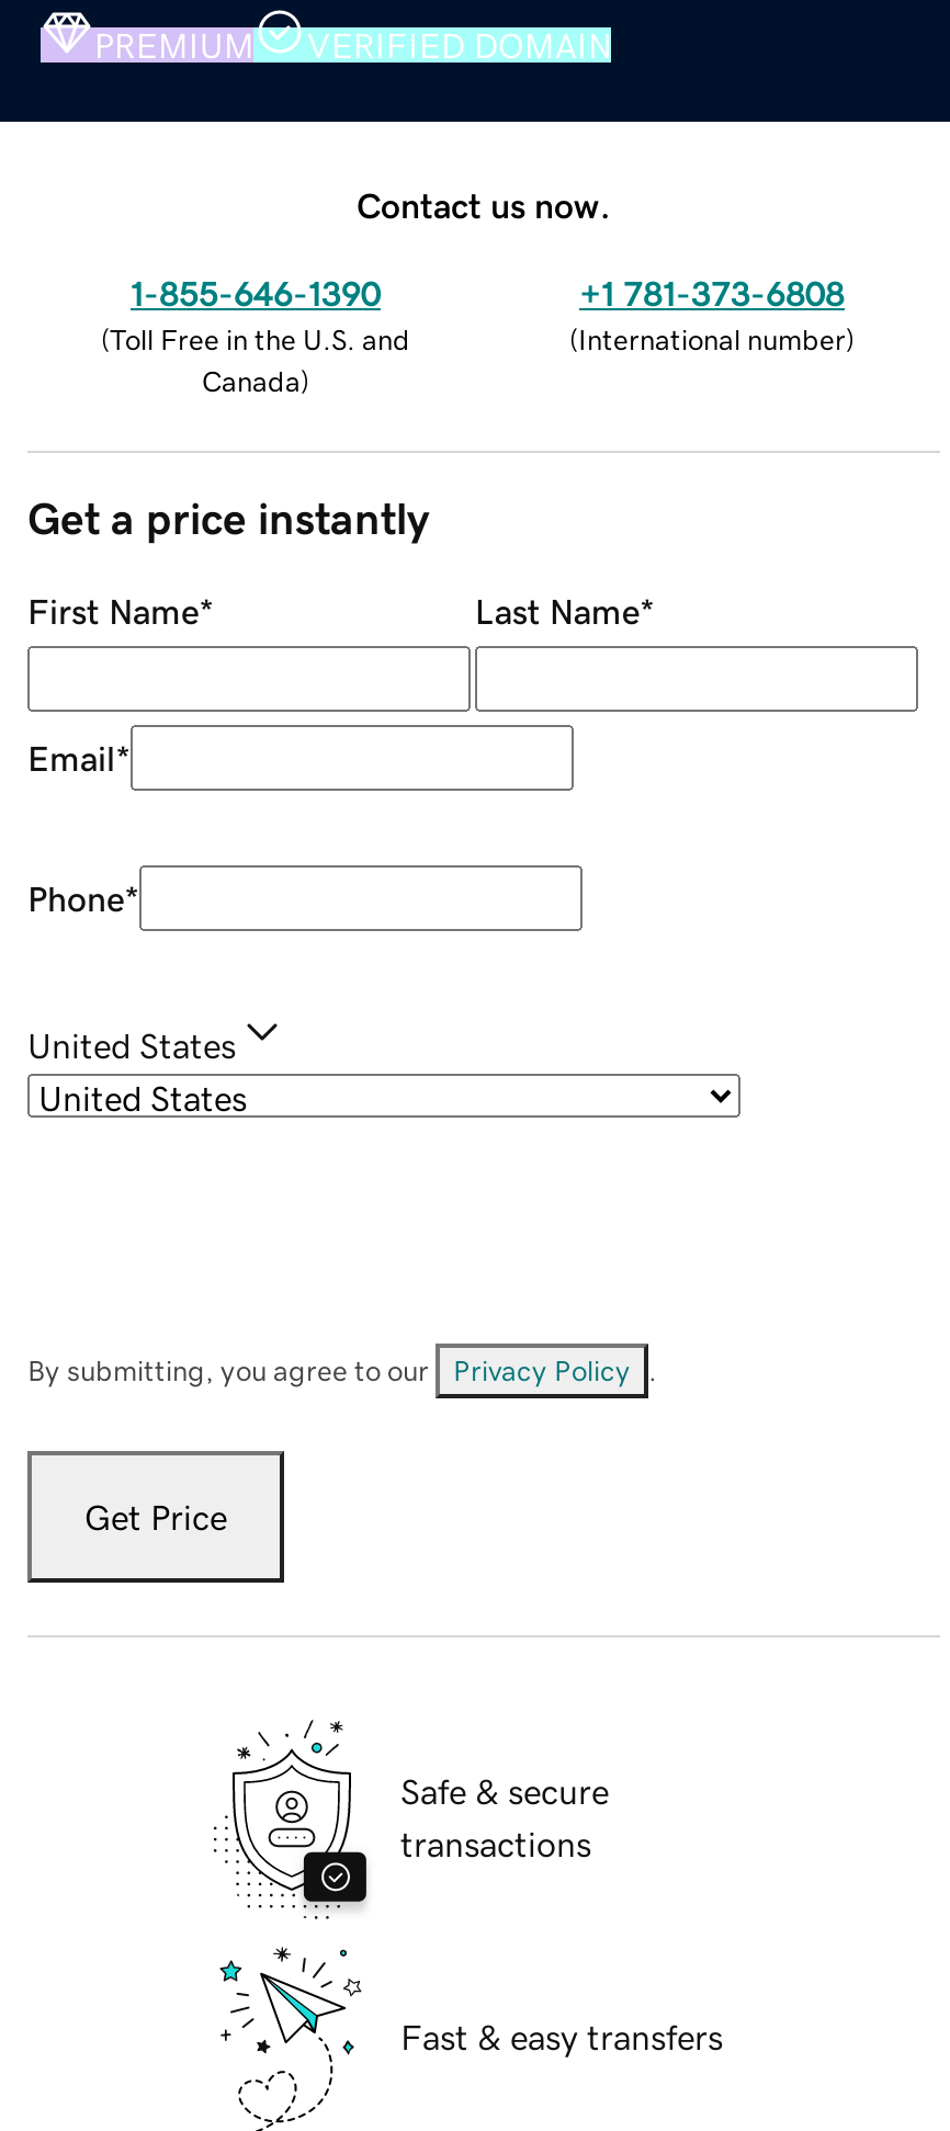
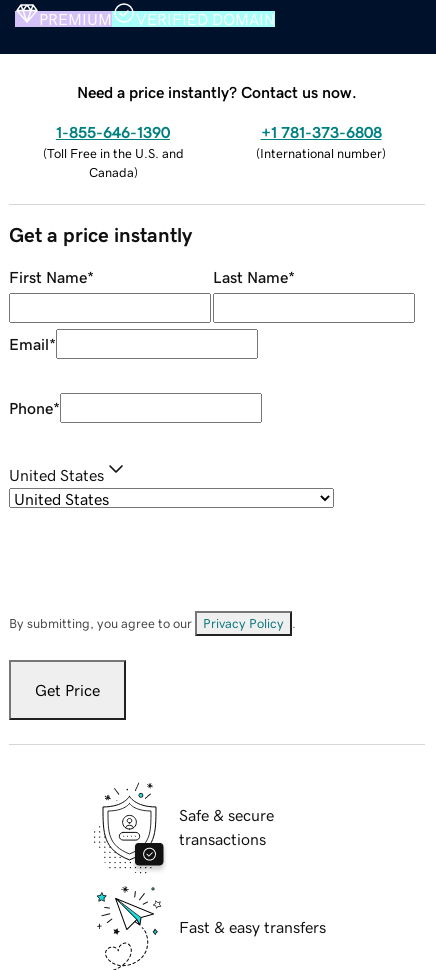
[357,187,611,222] Contact us now. -> [77,84,357,100] Need a price instantly? Contact us now.

